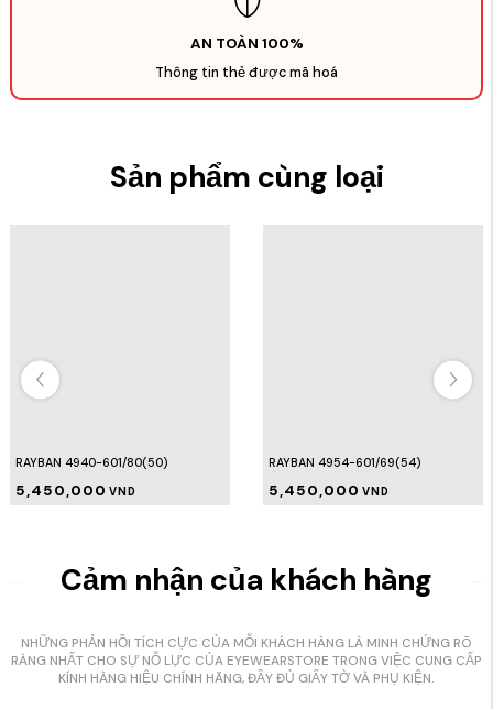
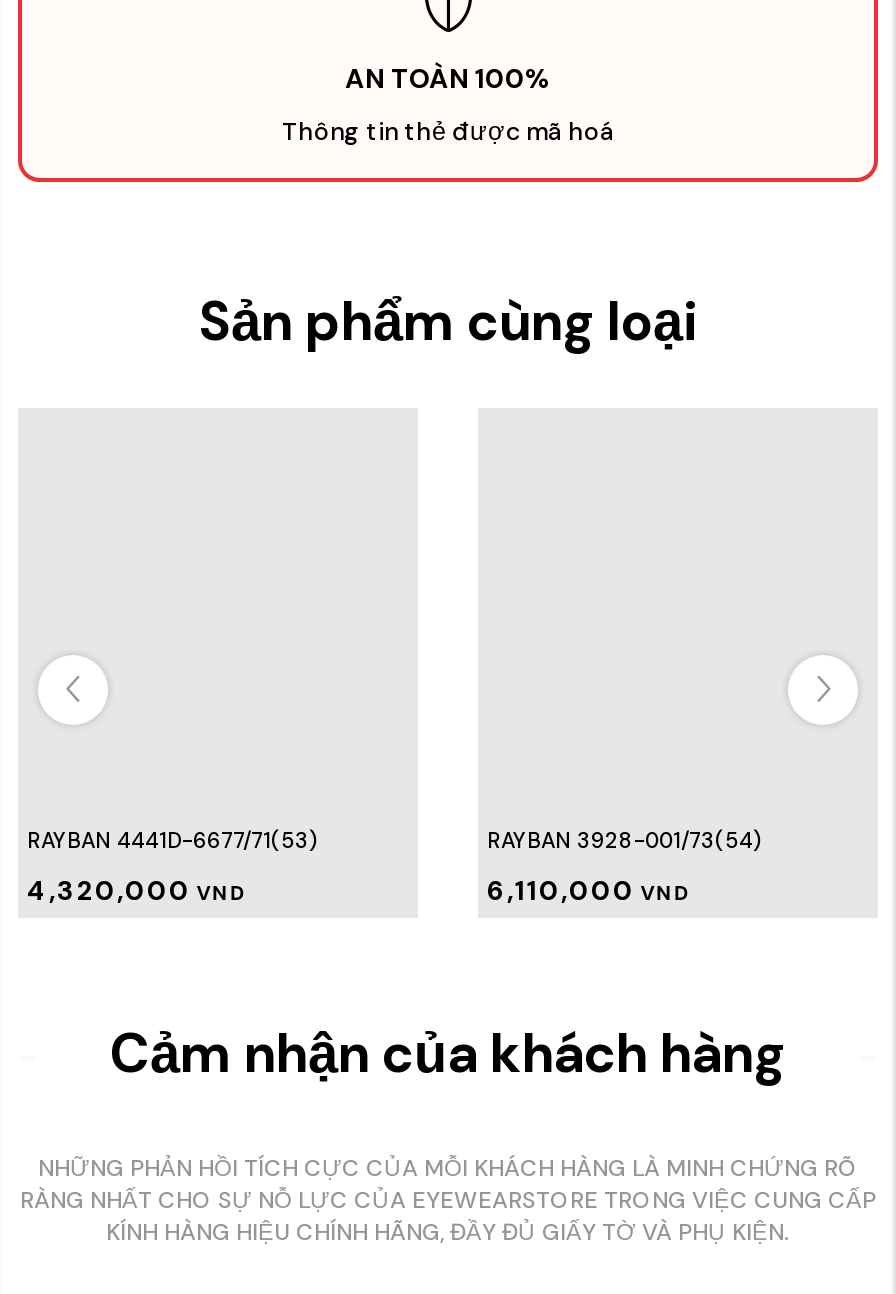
[15,454,167,470] RAYBAN 4940-601/80(50) -> [27,825,317,853] RAYBAN 4441D-6677/71(53)
[268,454,420,470] RAYBAN 4954-601/69(54) -> [487,825,761,853] RAYBAN 3928-001/73(54)
[15,481,137,499] 5,450,000 VND -> [27,873,246,907] 4,320,000 VND
[268,481,390,499] 5,450,000 VND -> [487,873,690,907] 6,110,000 VND

